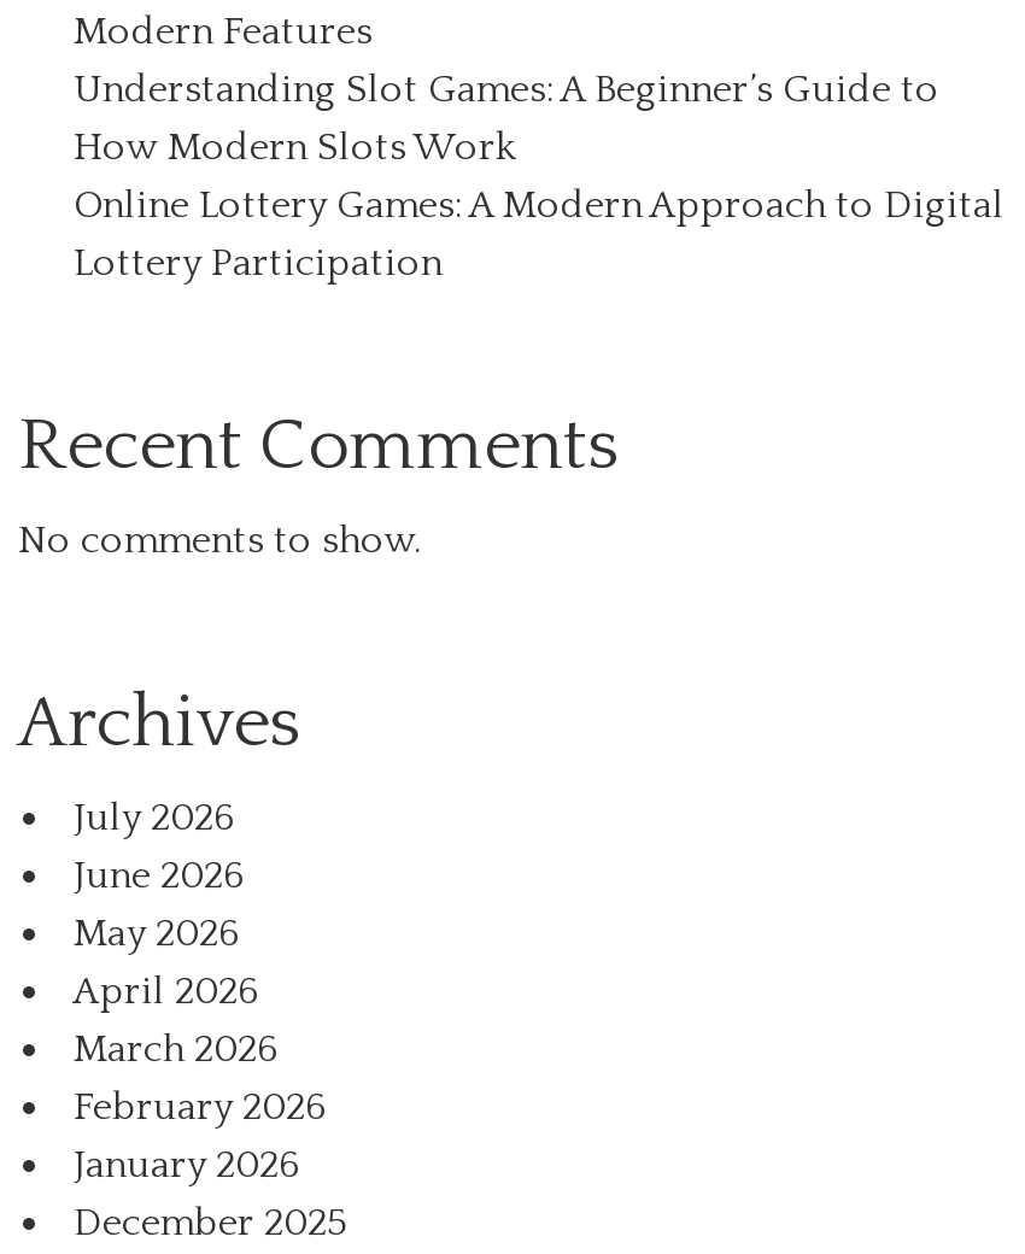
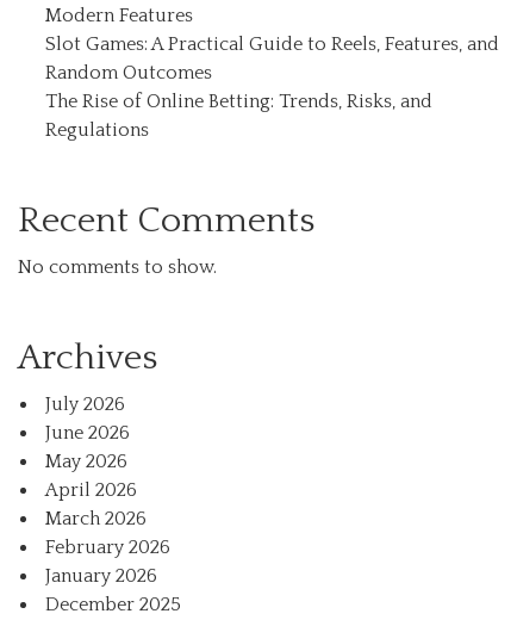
[74,68,1004,285] Understanding Slot Games: A Beginner’s Guide to | How Modern Slots Work | Online Lottery Games: A Modern Approach to Digital | Lottery Participation -> [45,33,499,141] Slot Games: A Practical Guide to Reels, Features, and | Random Outcomes | The Rise of Online Betting: Trends, Risks, and | Regulations

